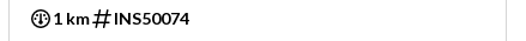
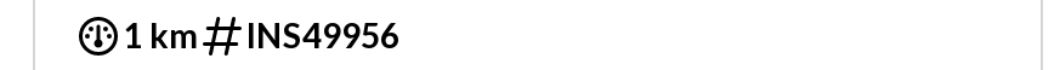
[53,8,189,28] 1 km INS50074 -> [123,15,399,56] 1 km INS49956

